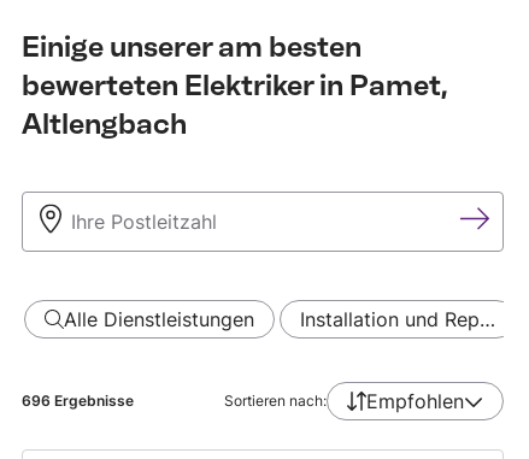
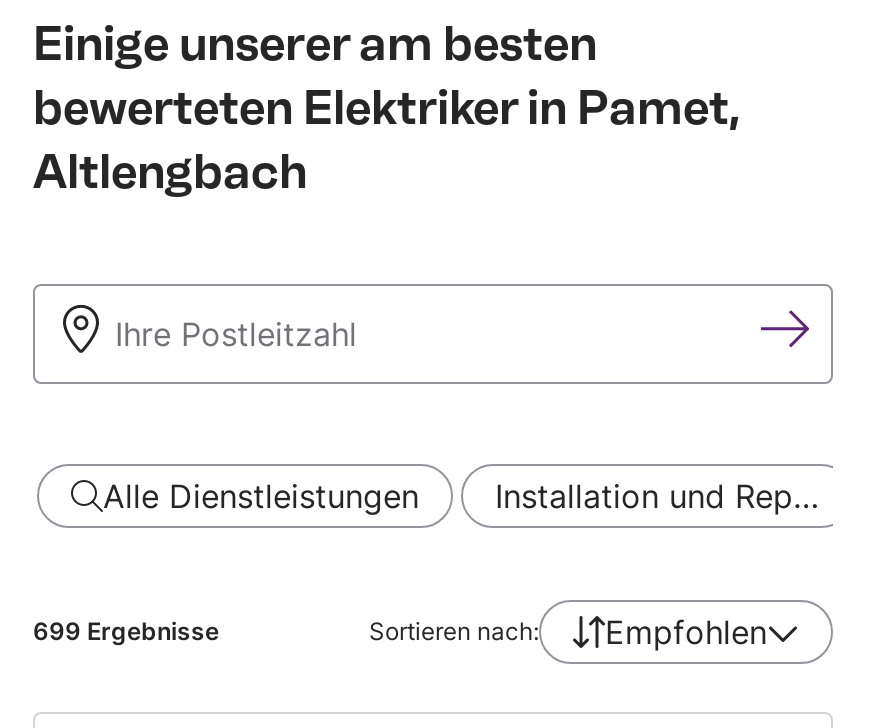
[22,392,134,410] 696 Ergebnisse -> [33,616,219,646] 699 Ergebnisse

